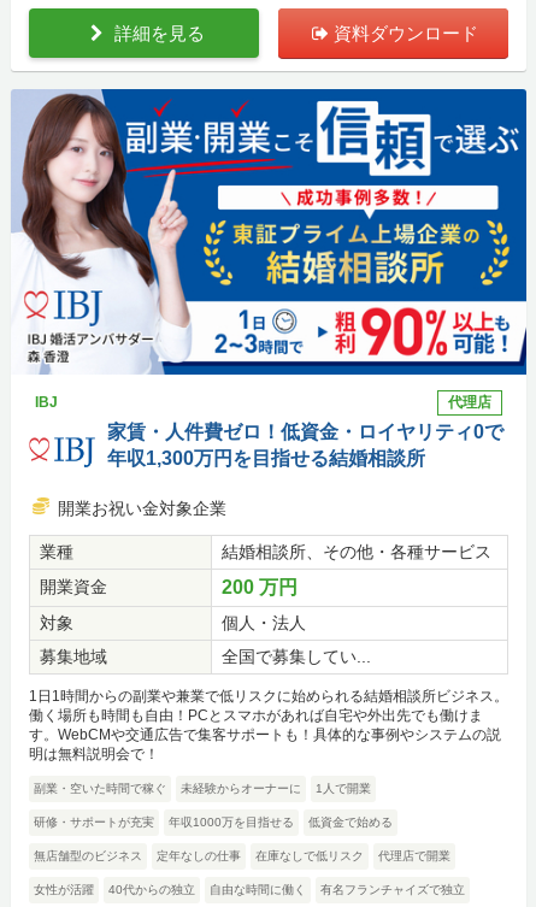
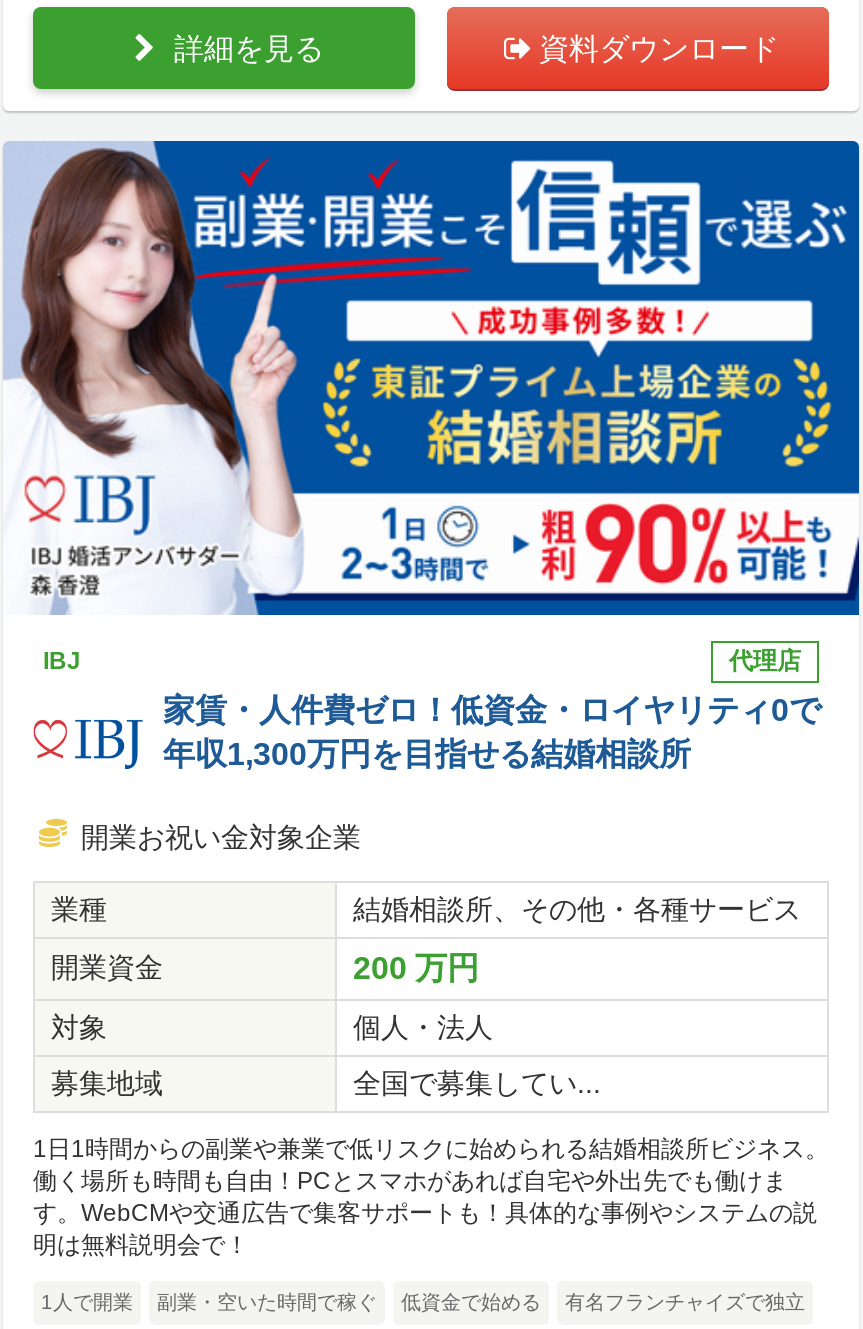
[34,781,371,828] 未経験からオーナーに | 1人で開業 | 研修・サポートが充実 | 年収1000万を目指せる -> none
none -> [41,1290,133,1312] 1人で開業
[34,849,450,896] 無店舗型のビジネス | 定年なしの仕事 | 在庫なしで低リスク | 代理店で開業 | 女性が活躍 | 40代からの独立 | 自由な時間に働く -> none

